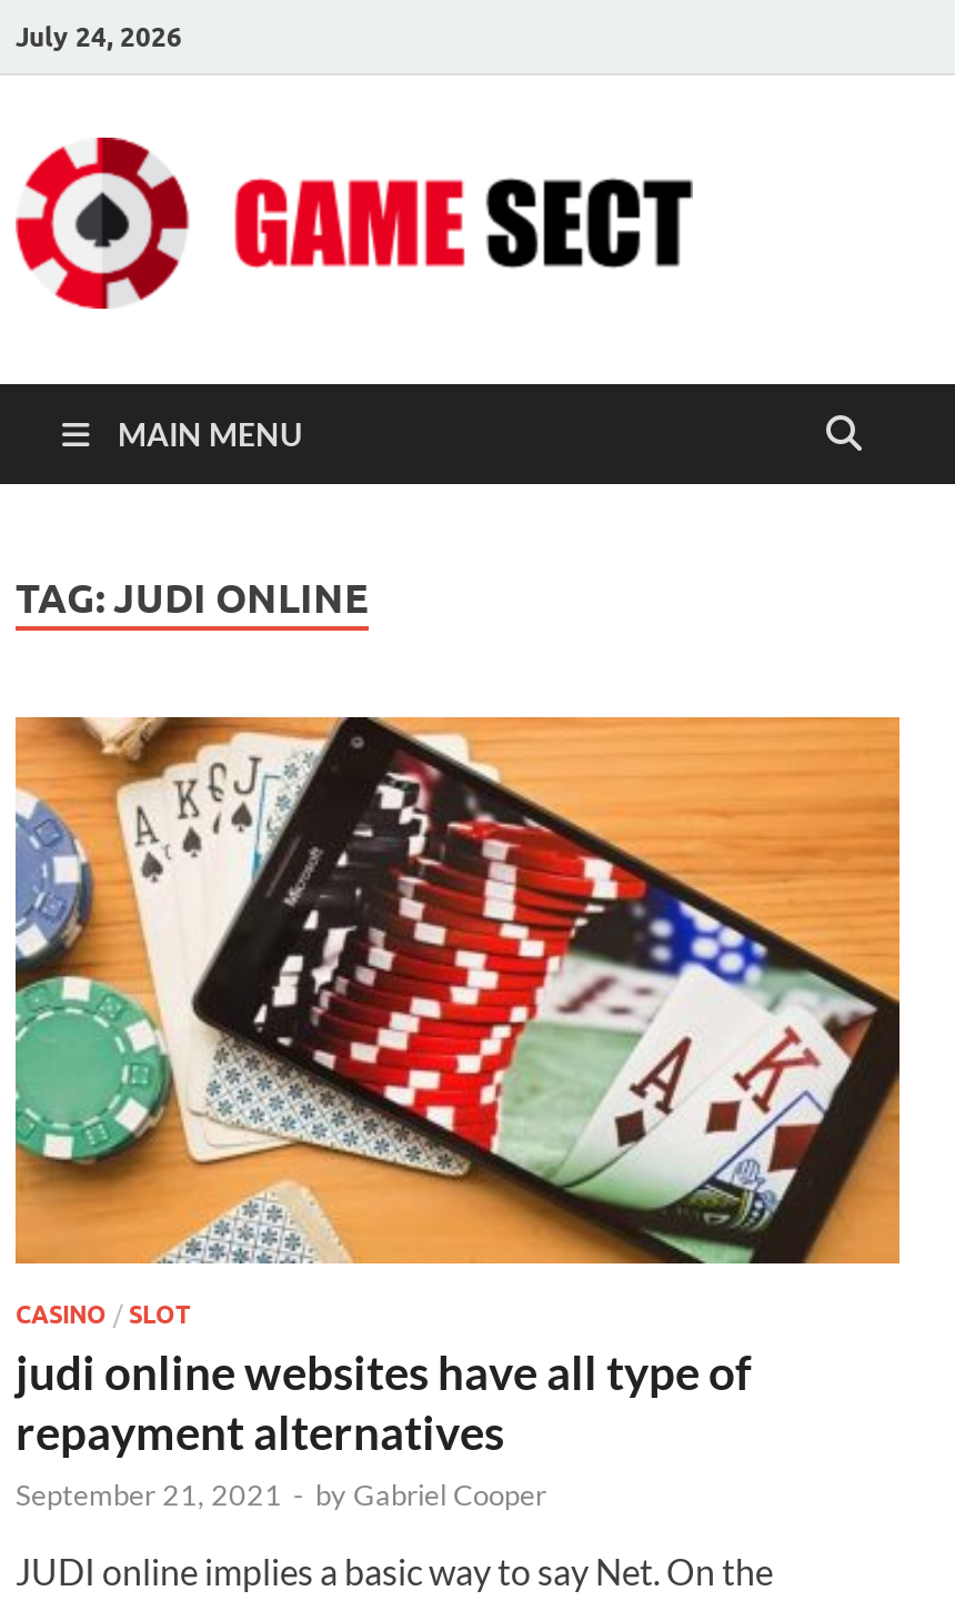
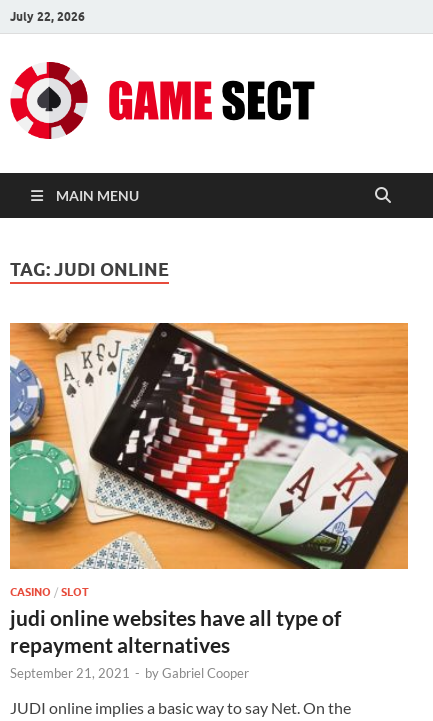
[16,19,182,52] July 24, 2026 -> [10,8,85,23] July 22, 2026

